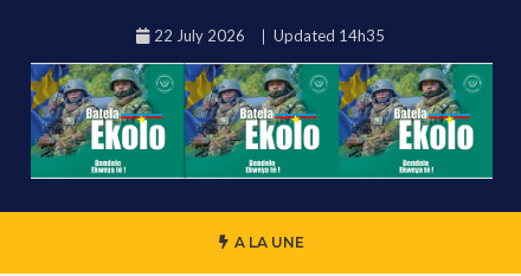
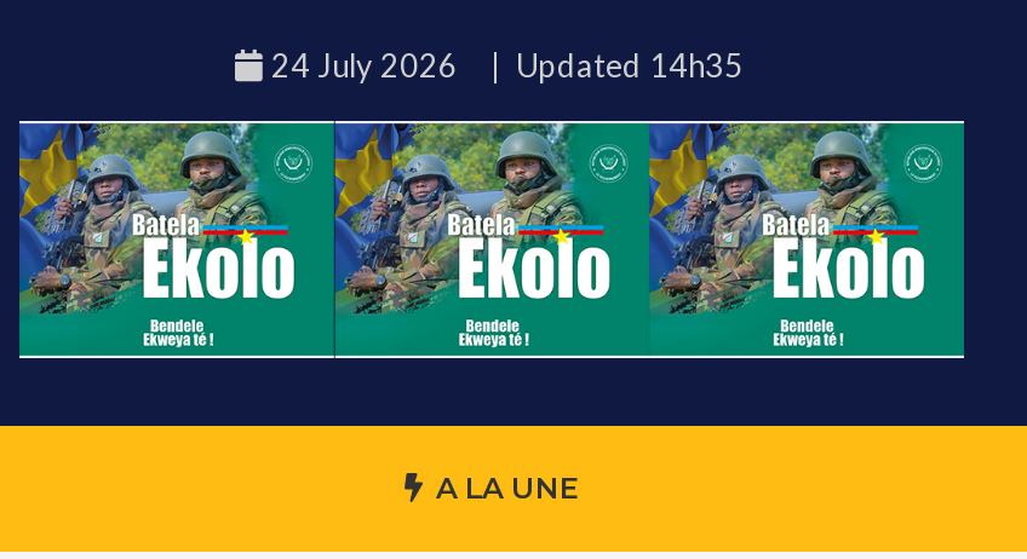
[154,26,385,45] 22 July 2026 Updated 14h35 -> [271,46,744,85] 24 July 2026 Updated 14h35

